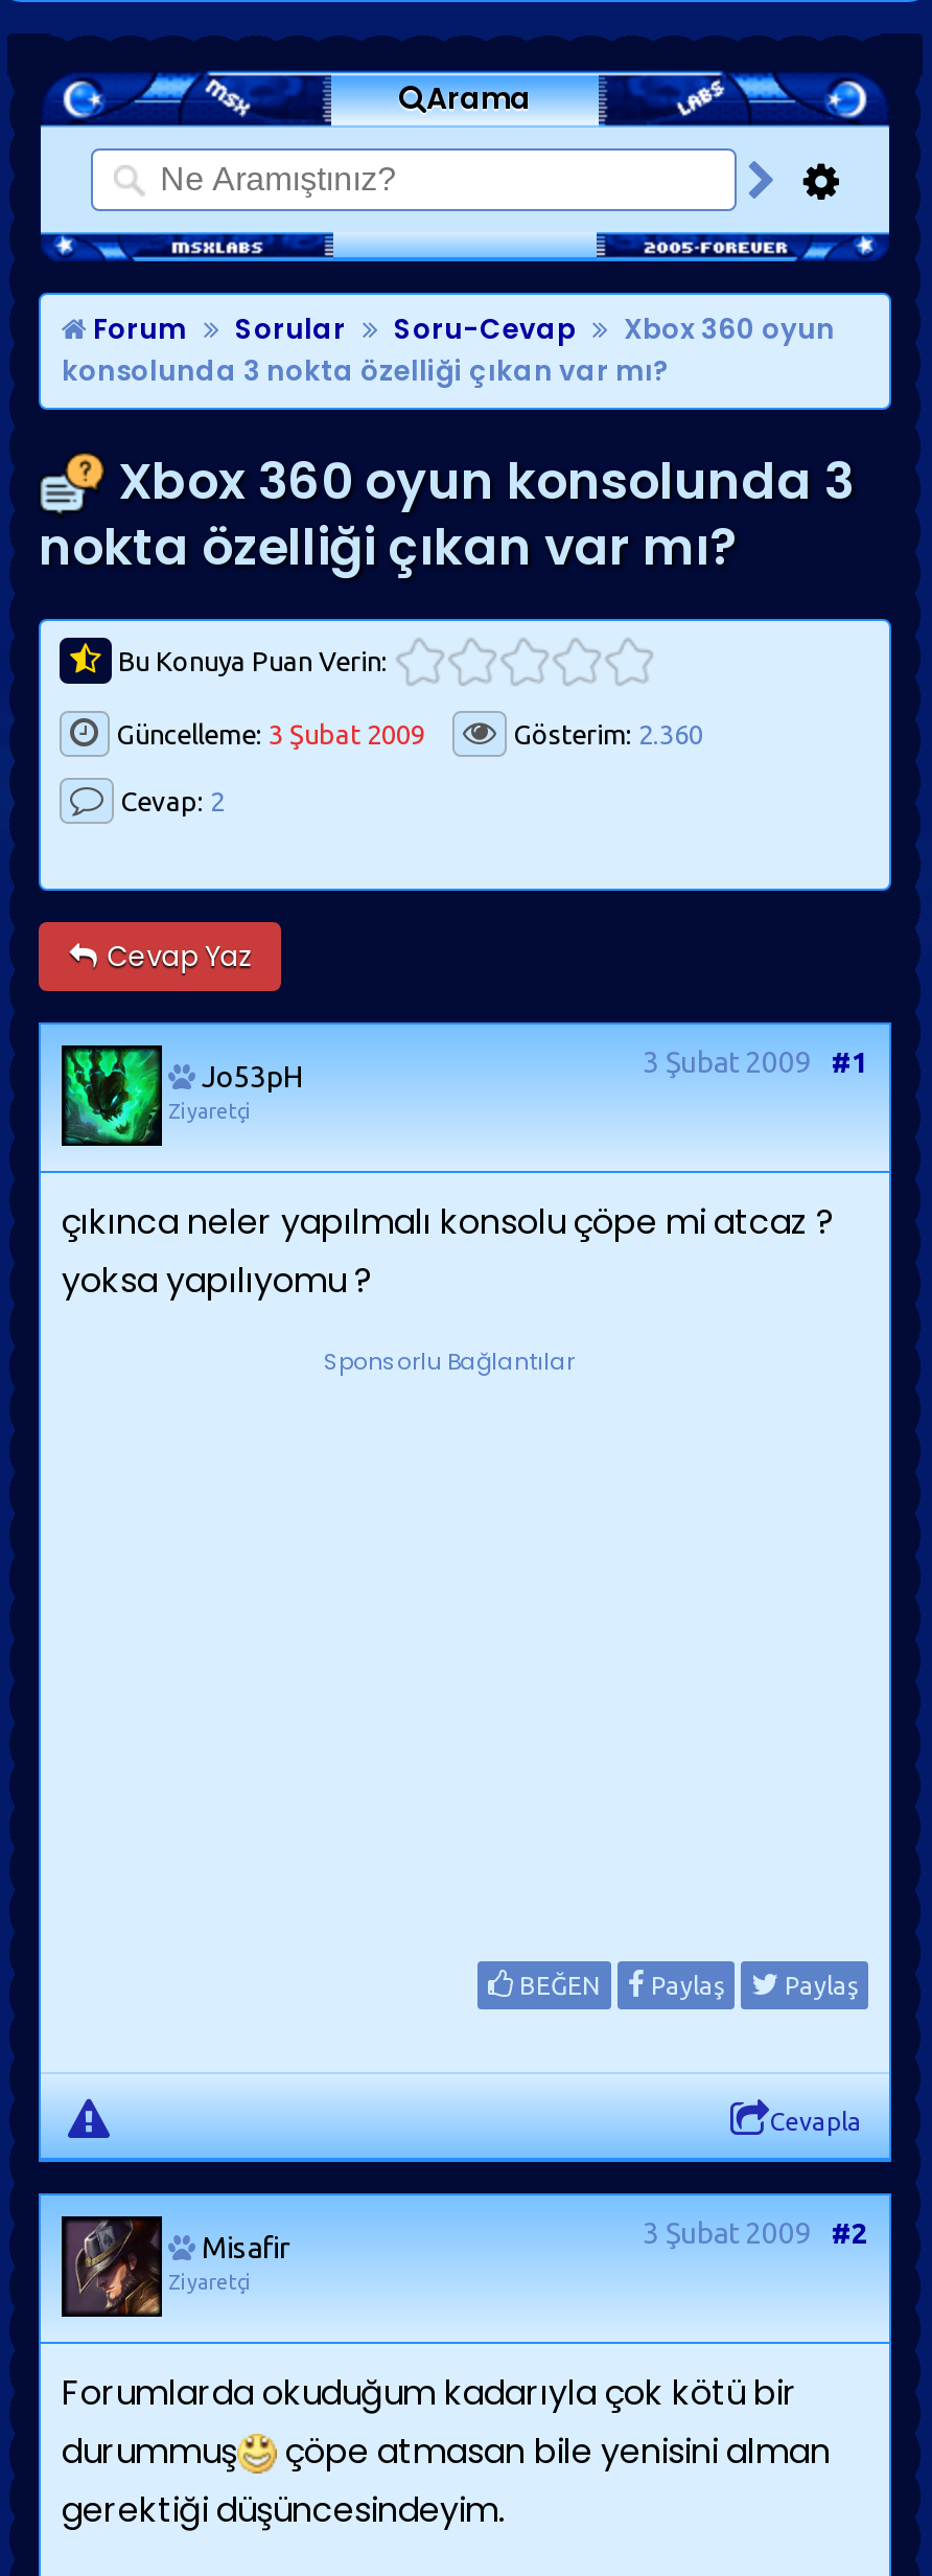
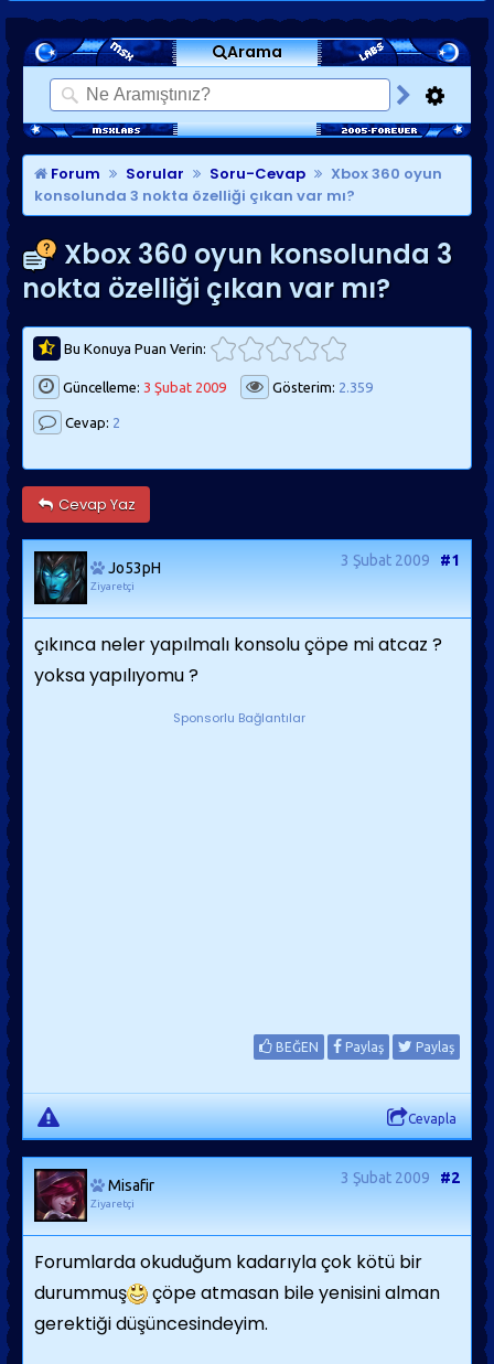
[507,719,703,749] Gösterim: 2.360 -> [269,379,373,395] Gösterim: 2.359
[64,1048,160,1144] [image] -> [36,552,86,603] [image]
[64,2218,156,2310] [image] -> [36,1171,85,1221] [image]

